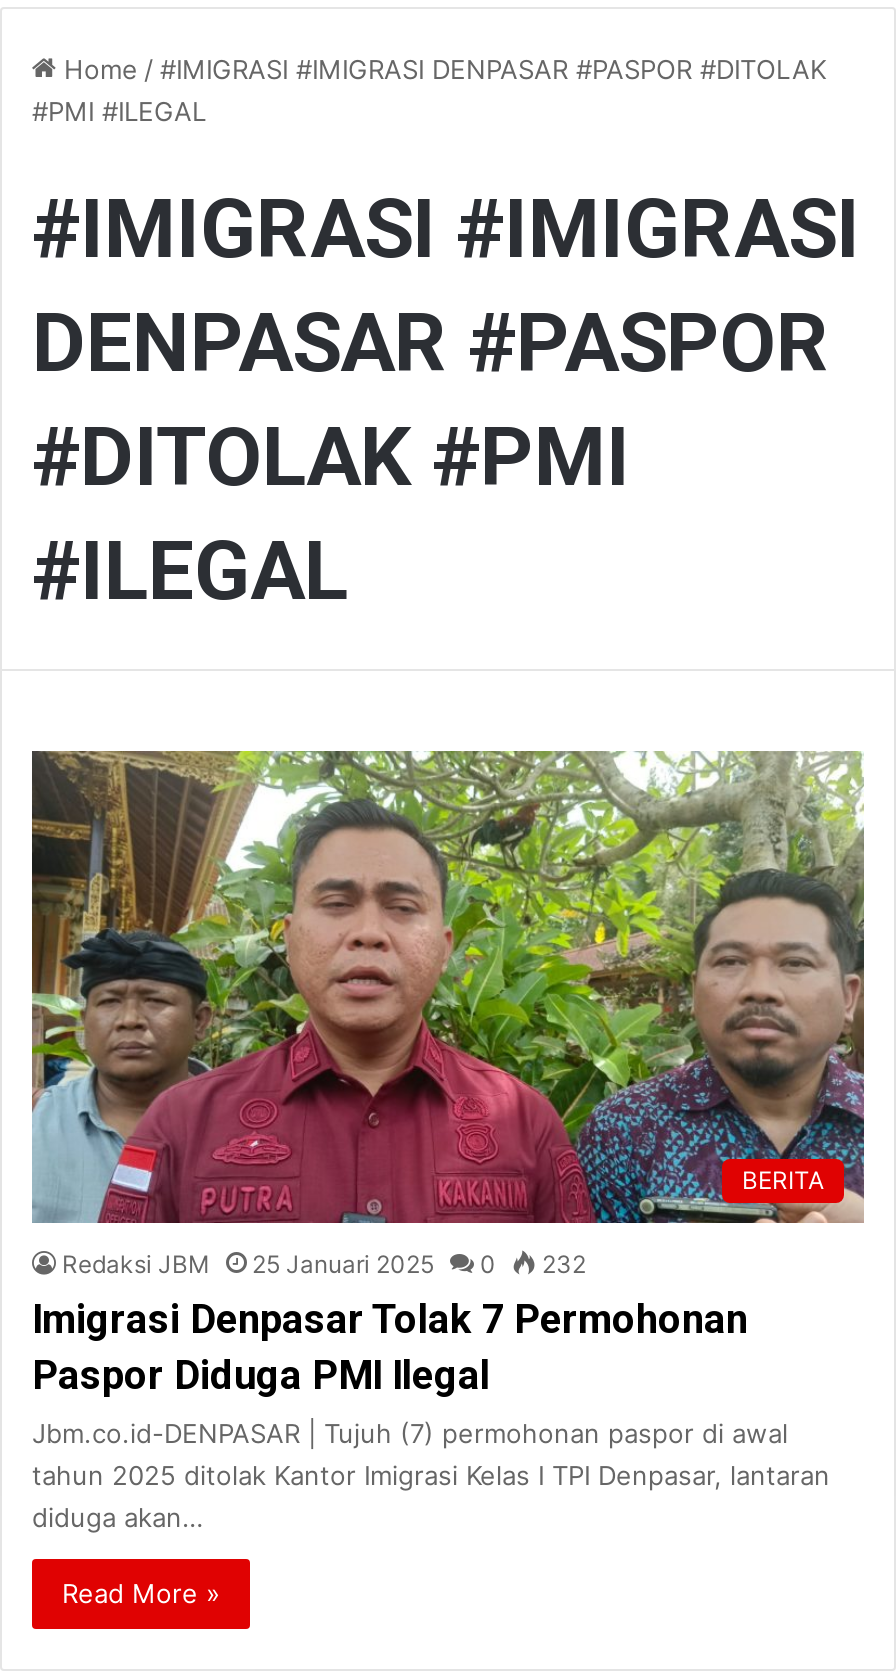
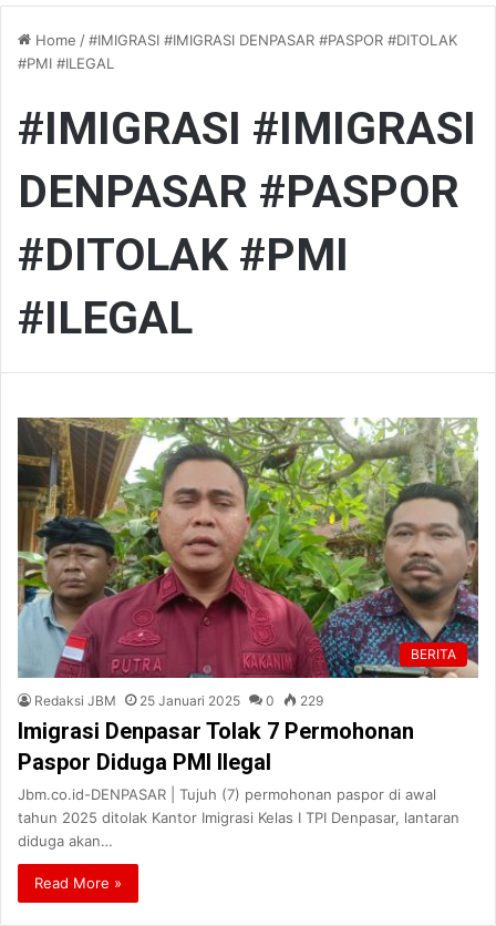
[62,1249,586,1279] Redaksi JBM 25 Januari 2025 0 232 -> [34,692,323,709] Redaksi JBM 25 Januari 2025 0 229

